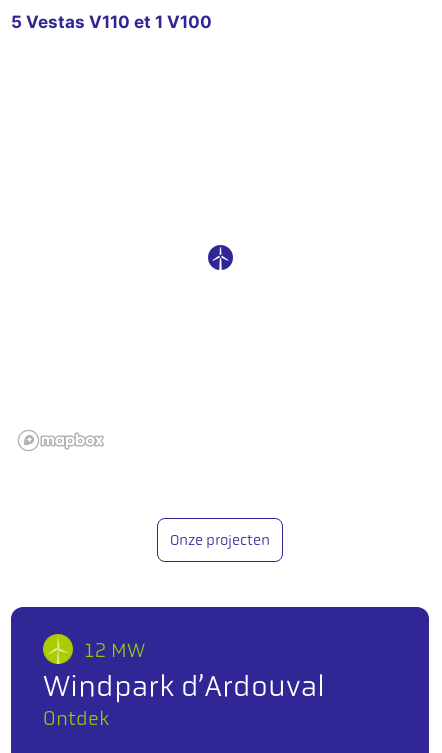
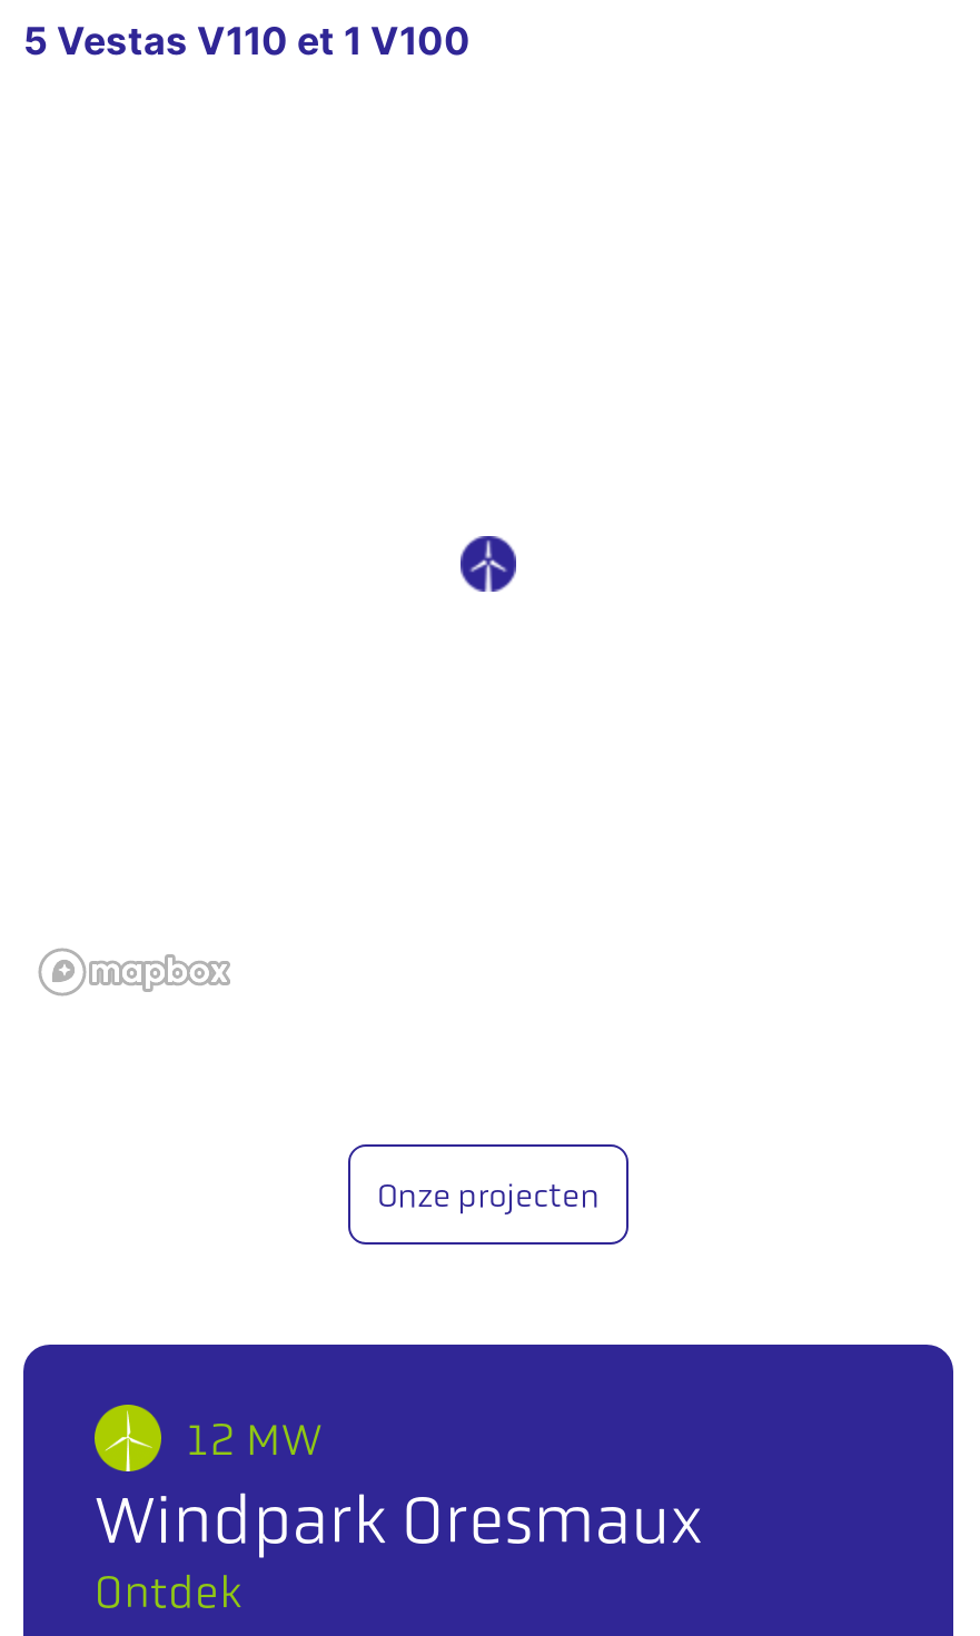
[43,669,325,703] Windpark d’Ardouval -> [95,1477,702,1562] Windpark Oresmaux

